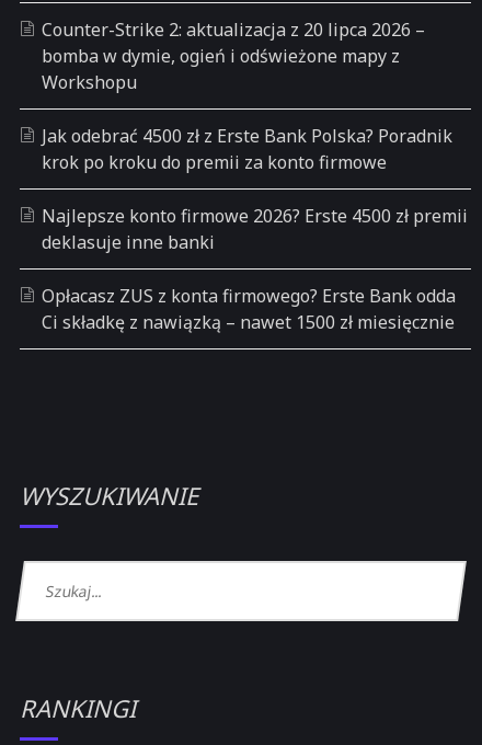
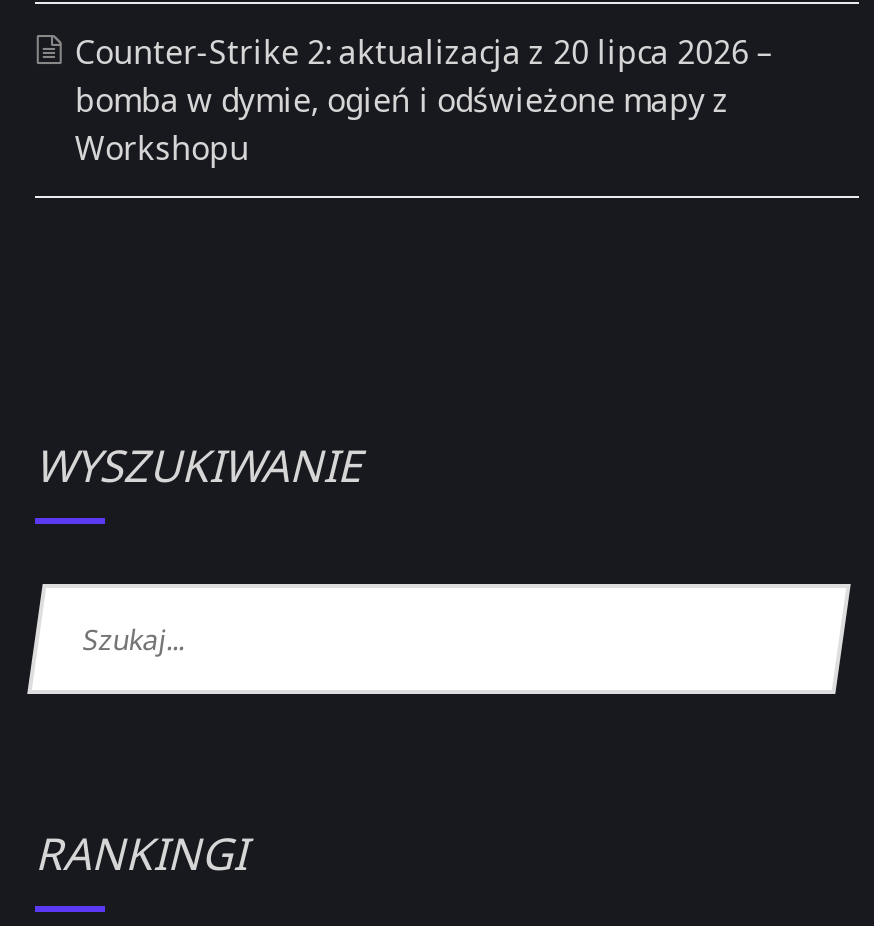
[42,124,468,334] Jak odebrać 4500 zł z Erste Bank Polska? Poradnik | krok po kroku do premii za konto firmowe | Najlepsze konto firmowe 2026? Erste 4500 zł premii | deklasuje inne banki | Opłacasz ZUS z konta firmowego? Erste Bank odda | Ci składkę z nawiązką – nawet 1500 zł miesięcznie -> none

